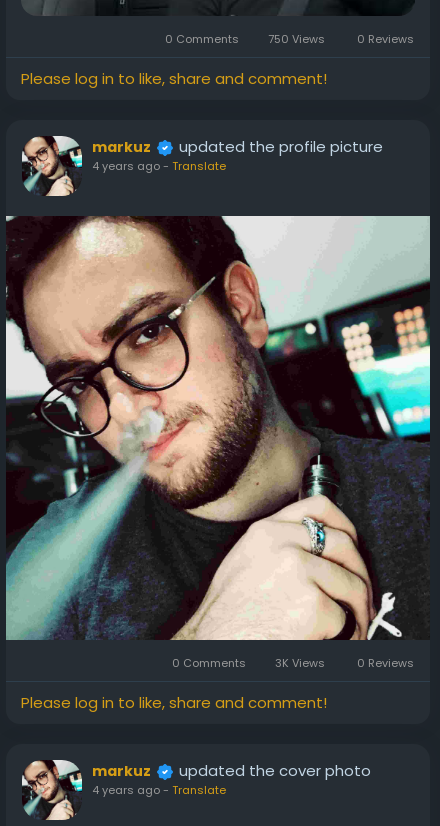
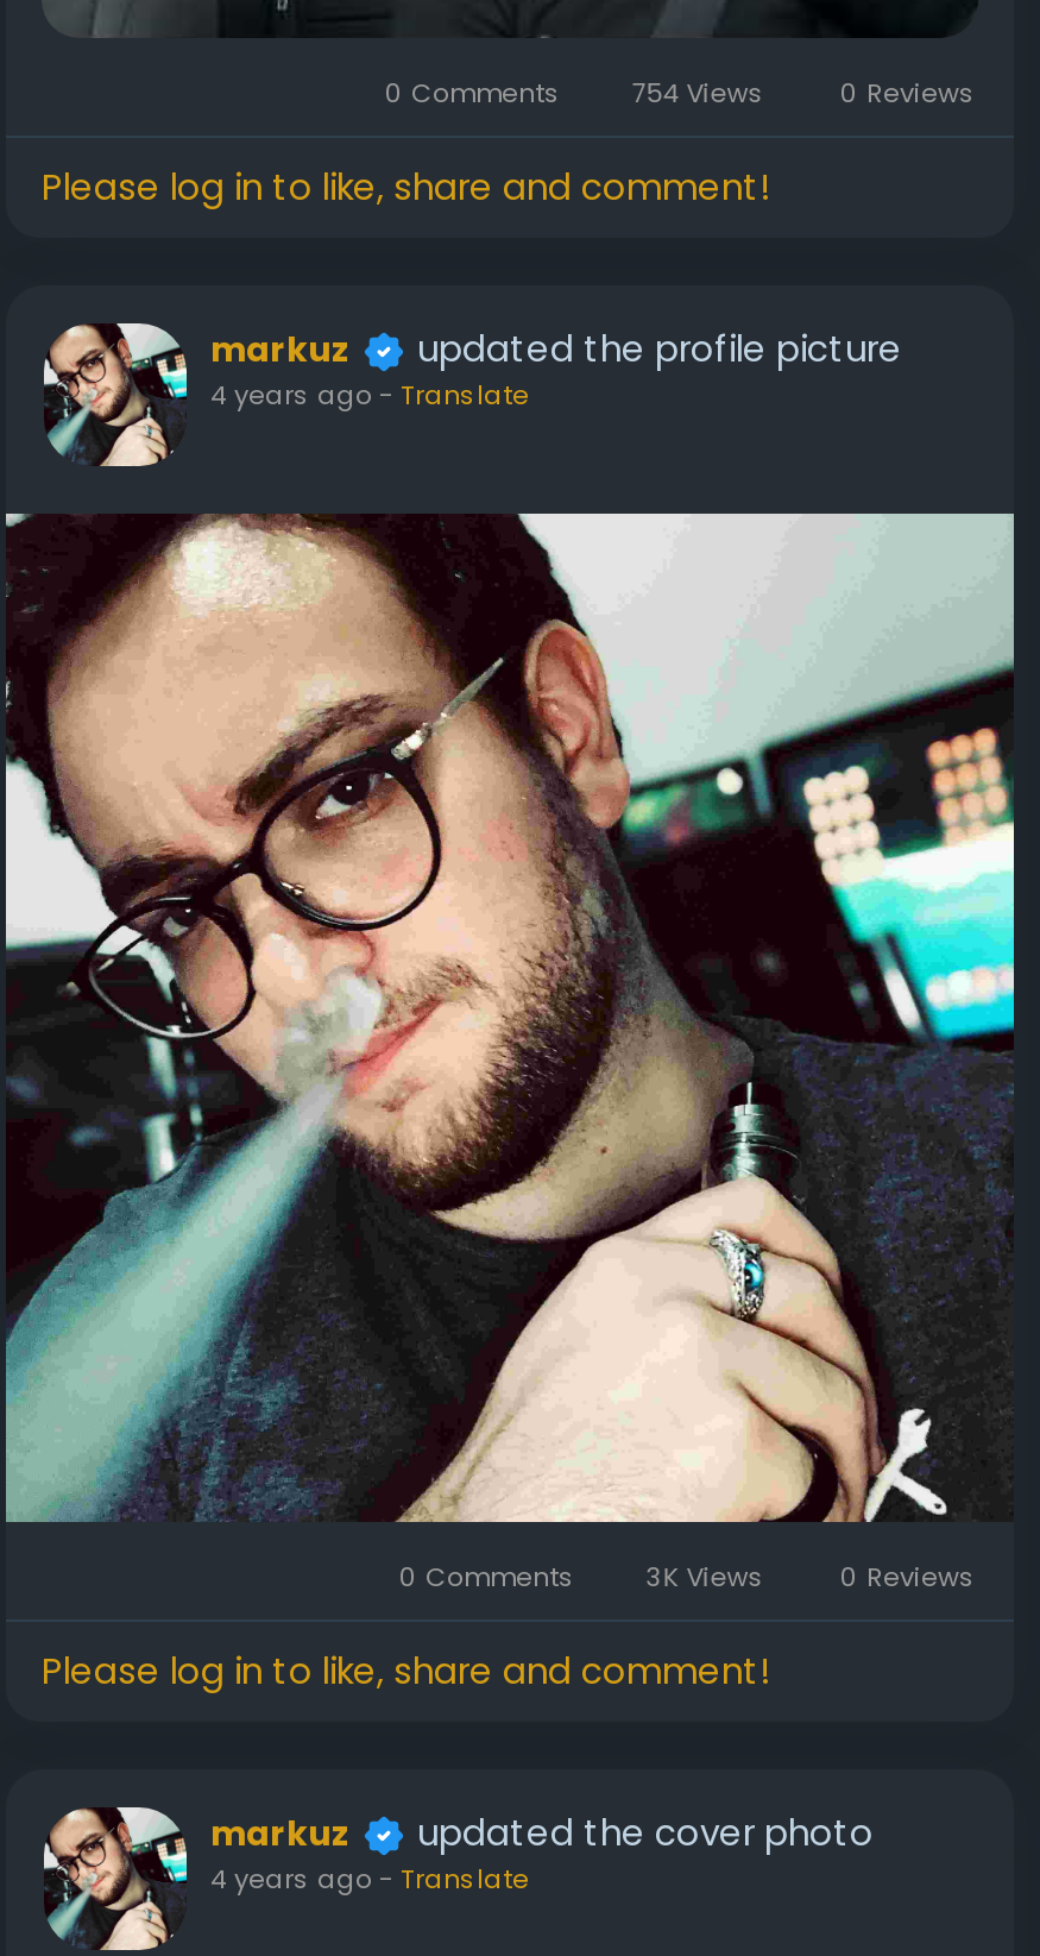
[161,31,414,47] 0 Comments 750 Views 0 Reviews -> [378,75,976,113] 0 Comments 754 Views 0 Reviews

